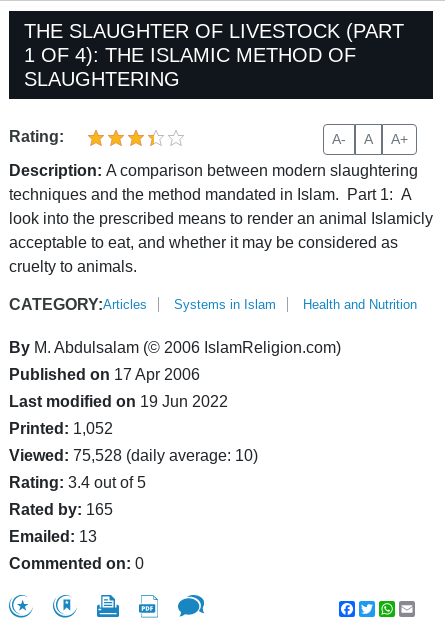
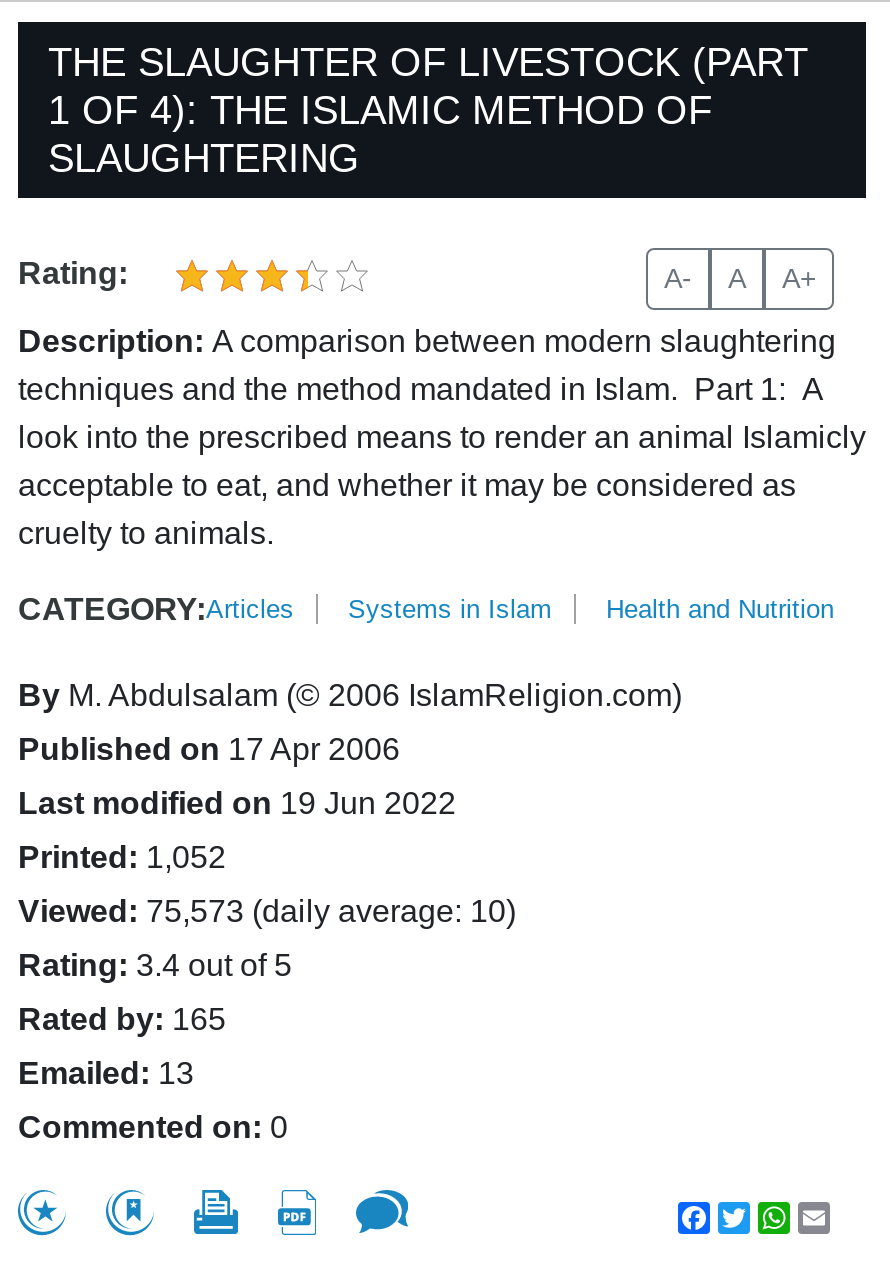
[9,447,258,464] Viewed: 75,528 (daily average: 10) -> [18,894,516,928] Viewed: 75,573 (daily average: 10)

